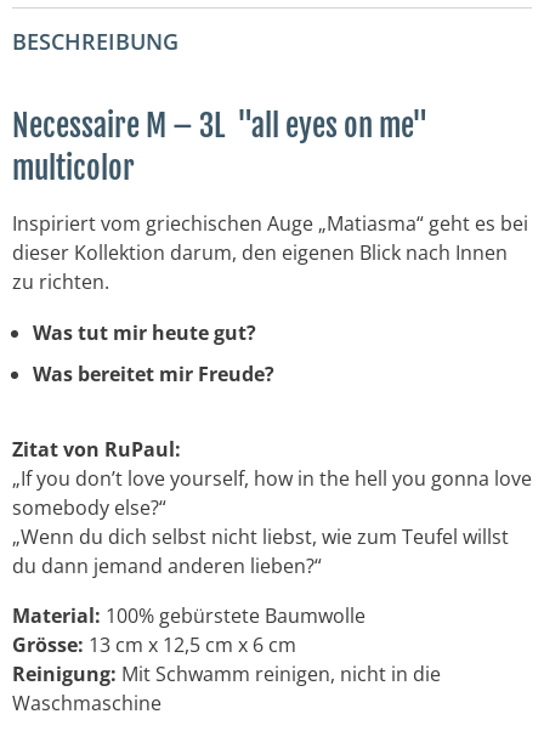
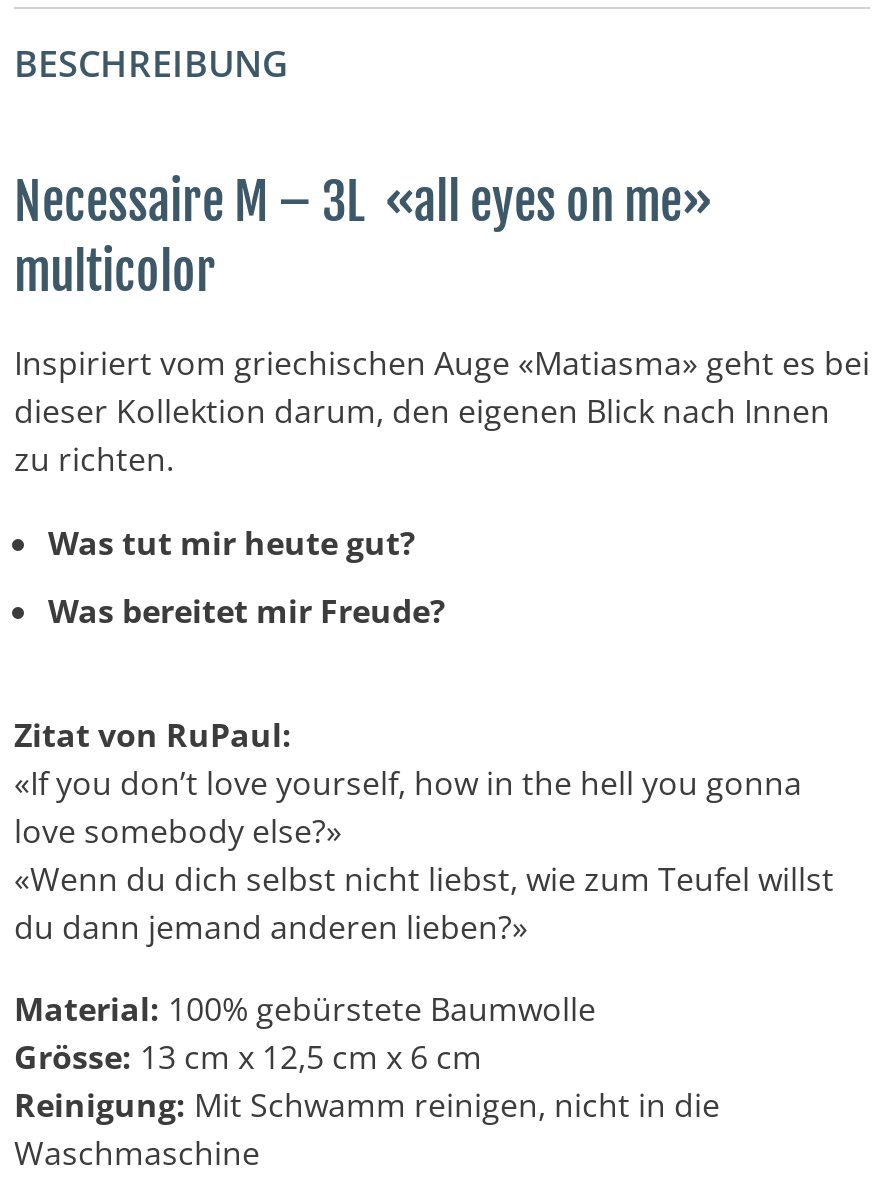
[12,107,429,144] Necessaire M – 3L "all eyes on me" -> [14,170,714,232] Necessaire M – 3L «all eyes on me»
[12,210,528,237] Inspiriert vom griechischen Auge „Matiasma“ geht es bei -> [14,340,870,384] Inspiriert vom griechischen Auge «Matiasma» geht es bei
[12,465,532,579] „If you don’t love yourself, how in the hell you gonna love | somebody else?“ | „Wenn du dich selbst nicht liebst, wie zum Teufel willst | du dann jemand anderen lieben?“ -> [14,760,834,948] «If you don’t love yourself, how in the hell you gonna | love somebody else?» | «Wenn du dich selbst nicht liebst, wie zum Teufel willst | du dann jemand anderen lieben?»

